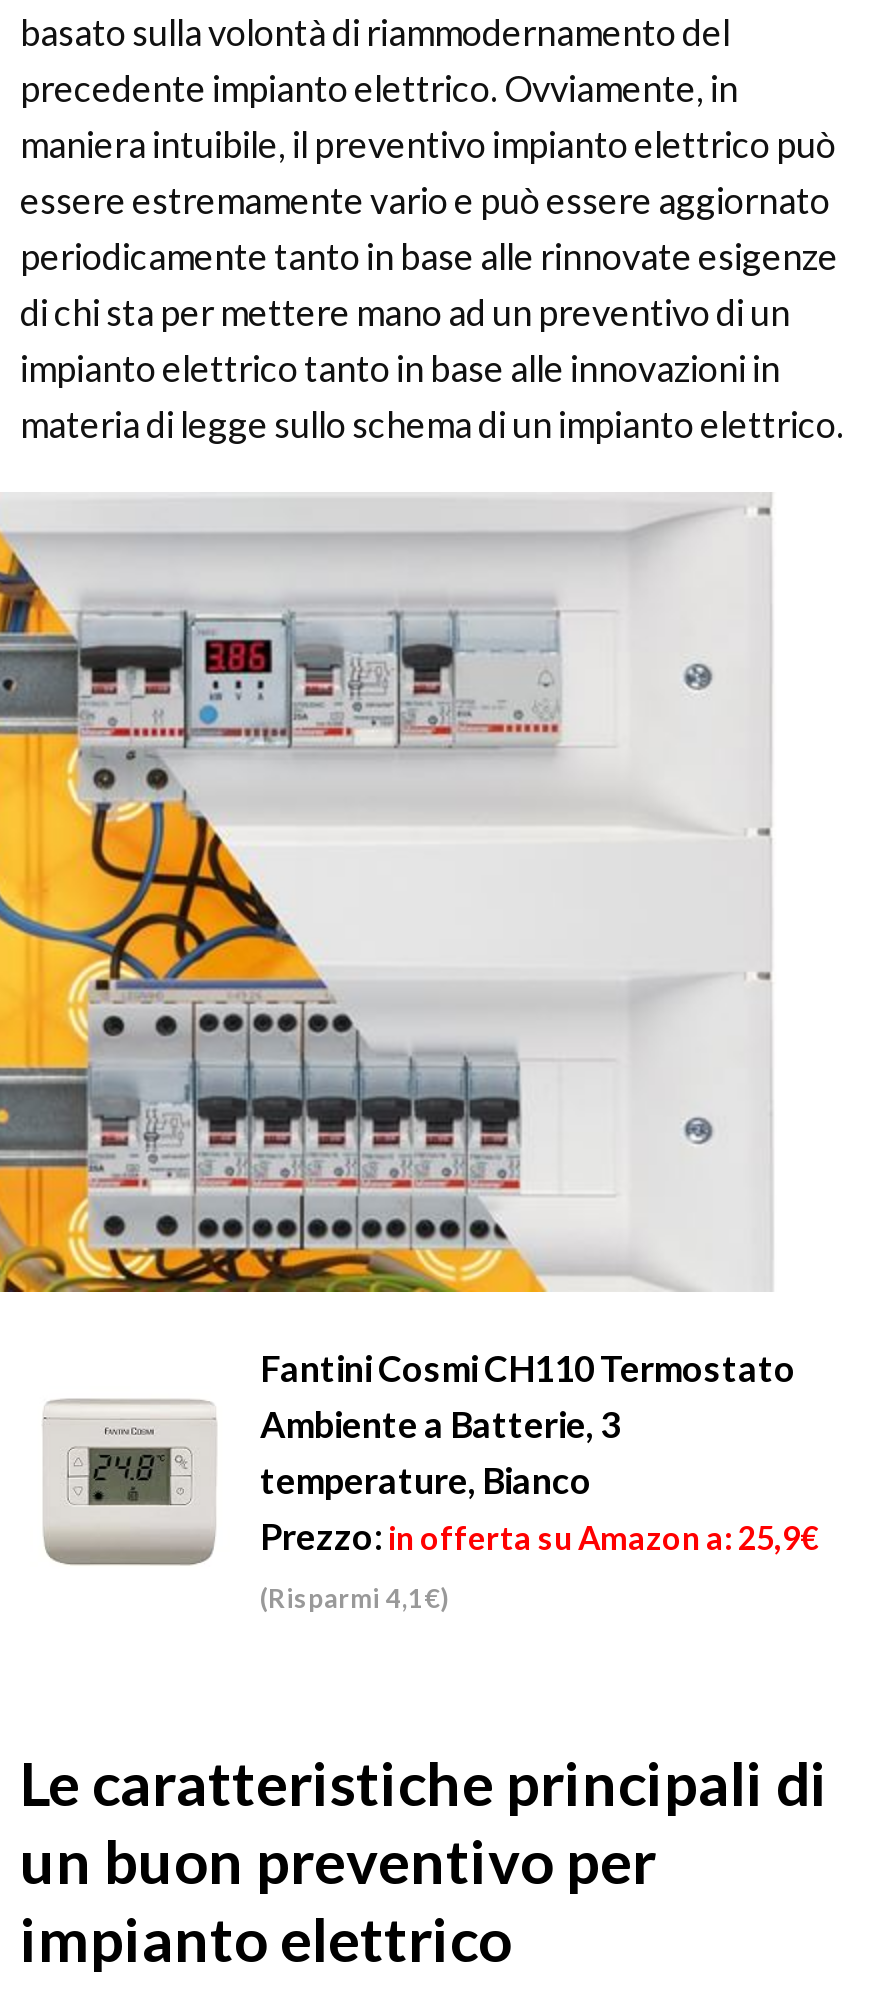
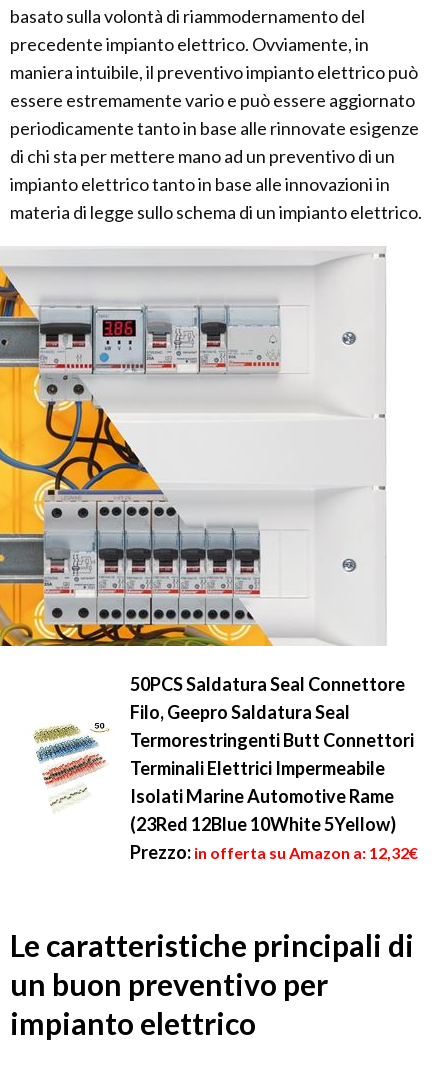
[42,1346,818,1614] [image] | Fantini Cosmi CH110 Termostato | Ambiente a Batterie, 3 | temperature, Bianco | Prezzo: in offerta su Amazon a: 25,9€ | (Risparmi 4,1€) -> [22,673,418,863] [image] | 50PCS Saldatura Seal Connettore | Filo, Geepro Saldatura Seal | Termorestringenti Butt Connettori | Terminali Elettrici Impermeabile | Isolati Marine Automotive Rame | (23Red 12Blue 10White 5Yellow) | Prezzo: in offerta su Amazon a: 12,32€

